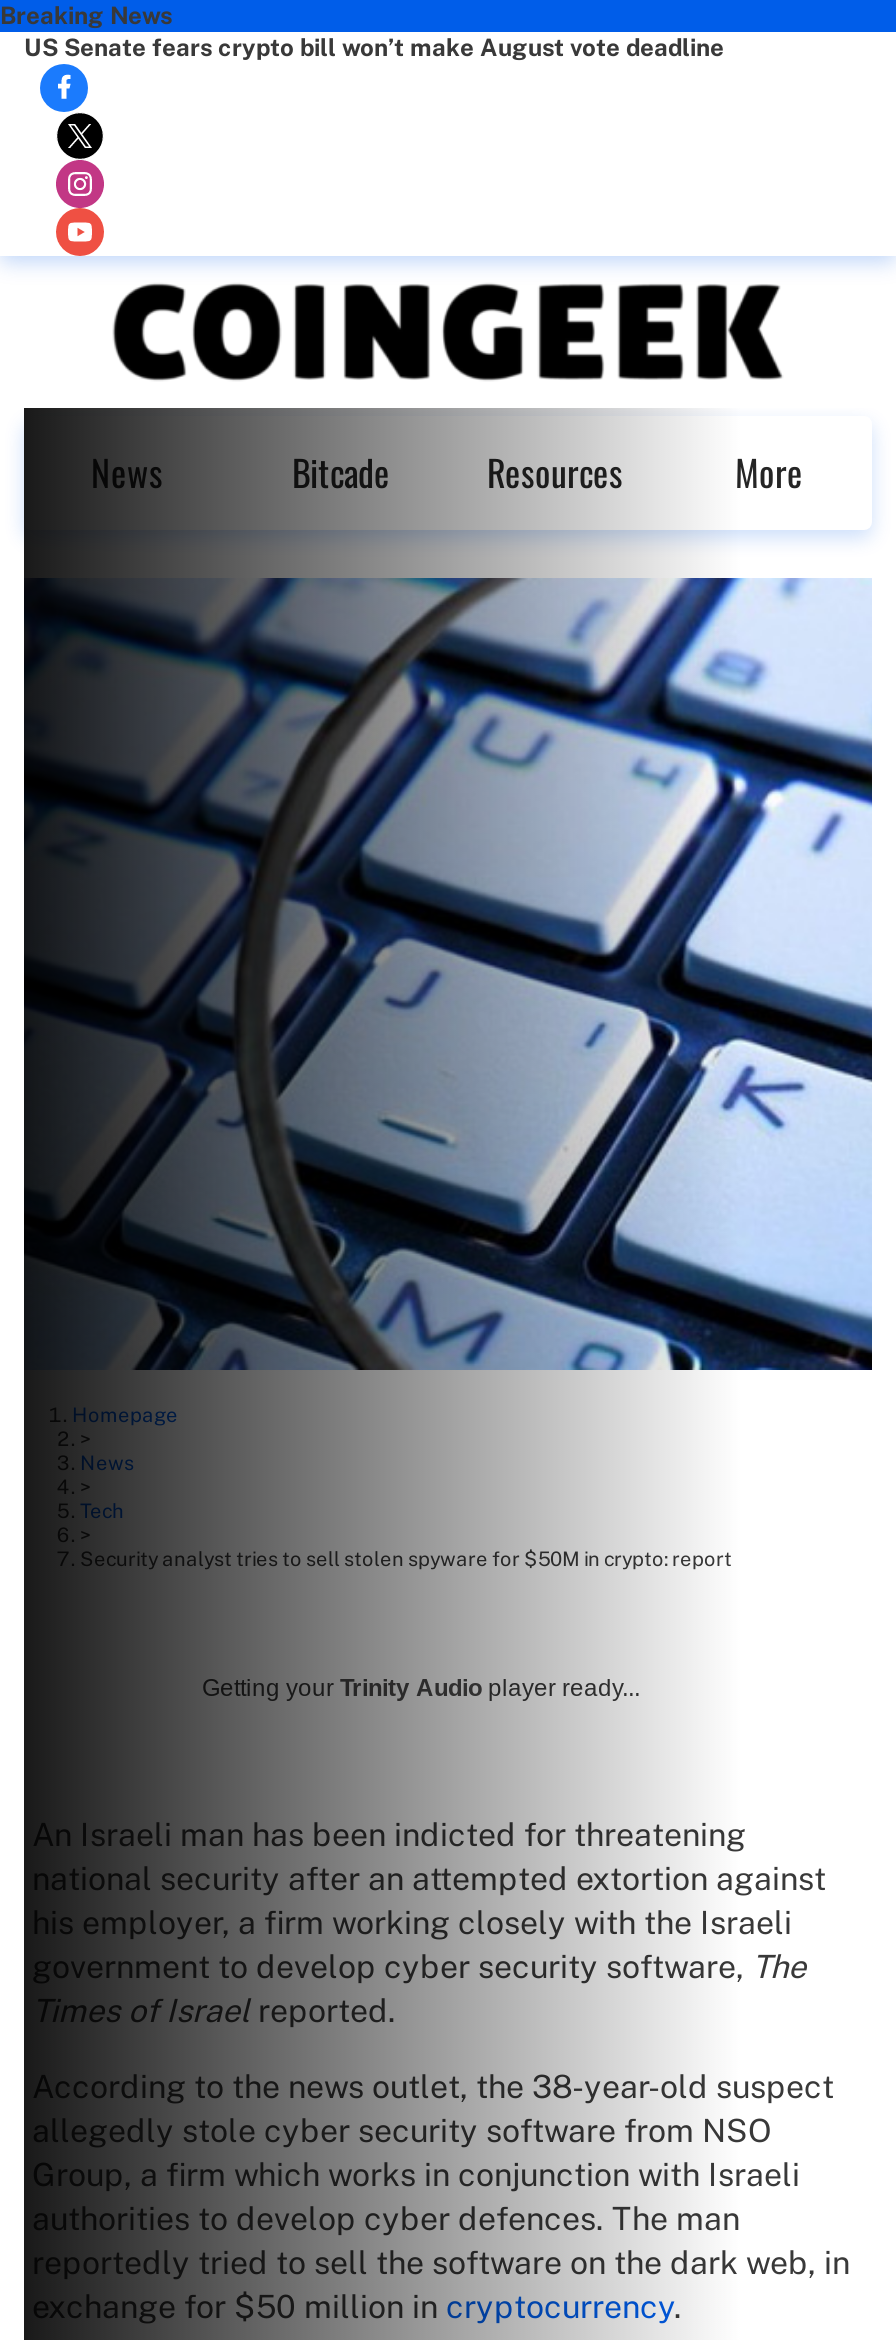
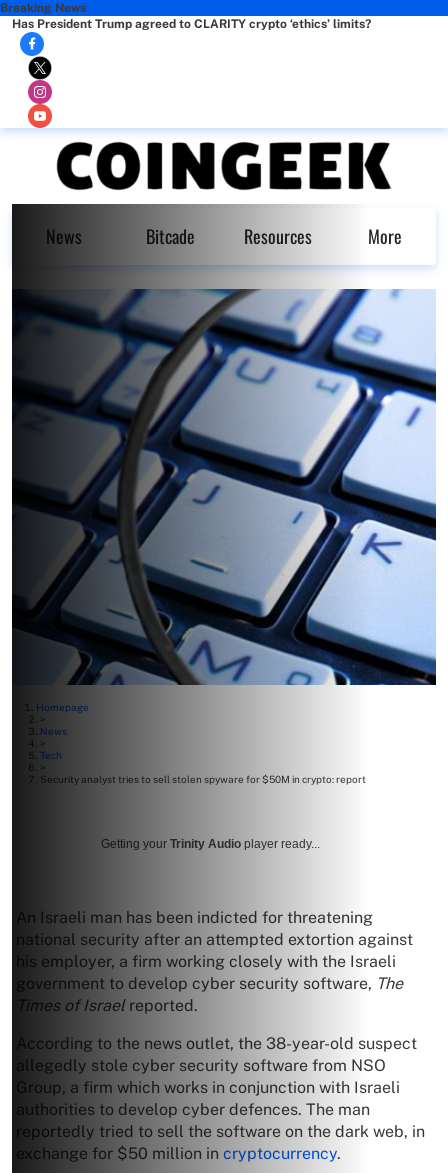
[24,34,724,62] US Senate fears crypto bill won’t make August vote deadline -> [12,17,371,31] Has President Trump agreed to CLARITY crypto ‘ethics’ limits?

